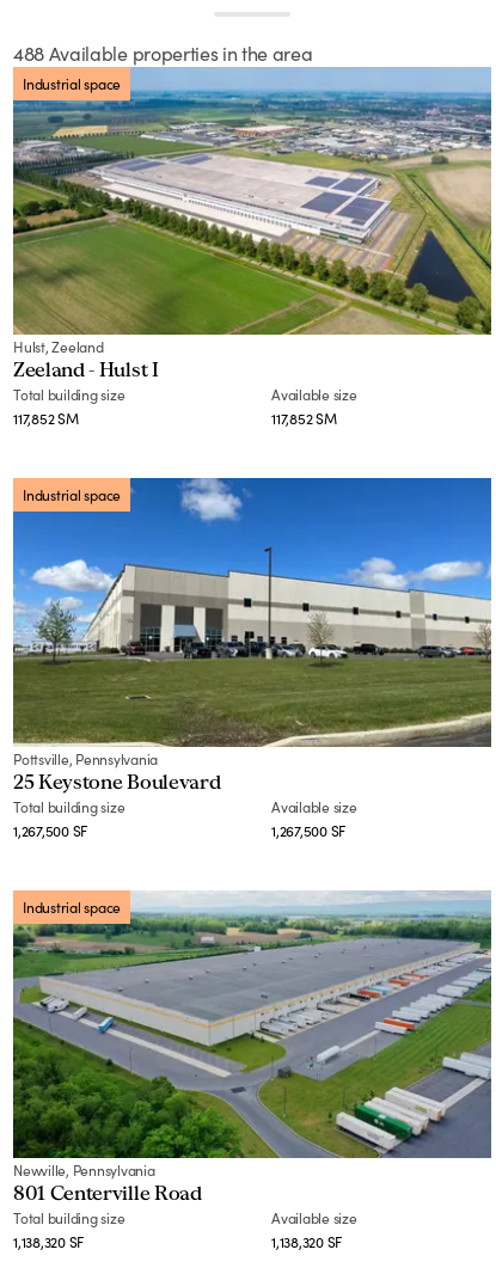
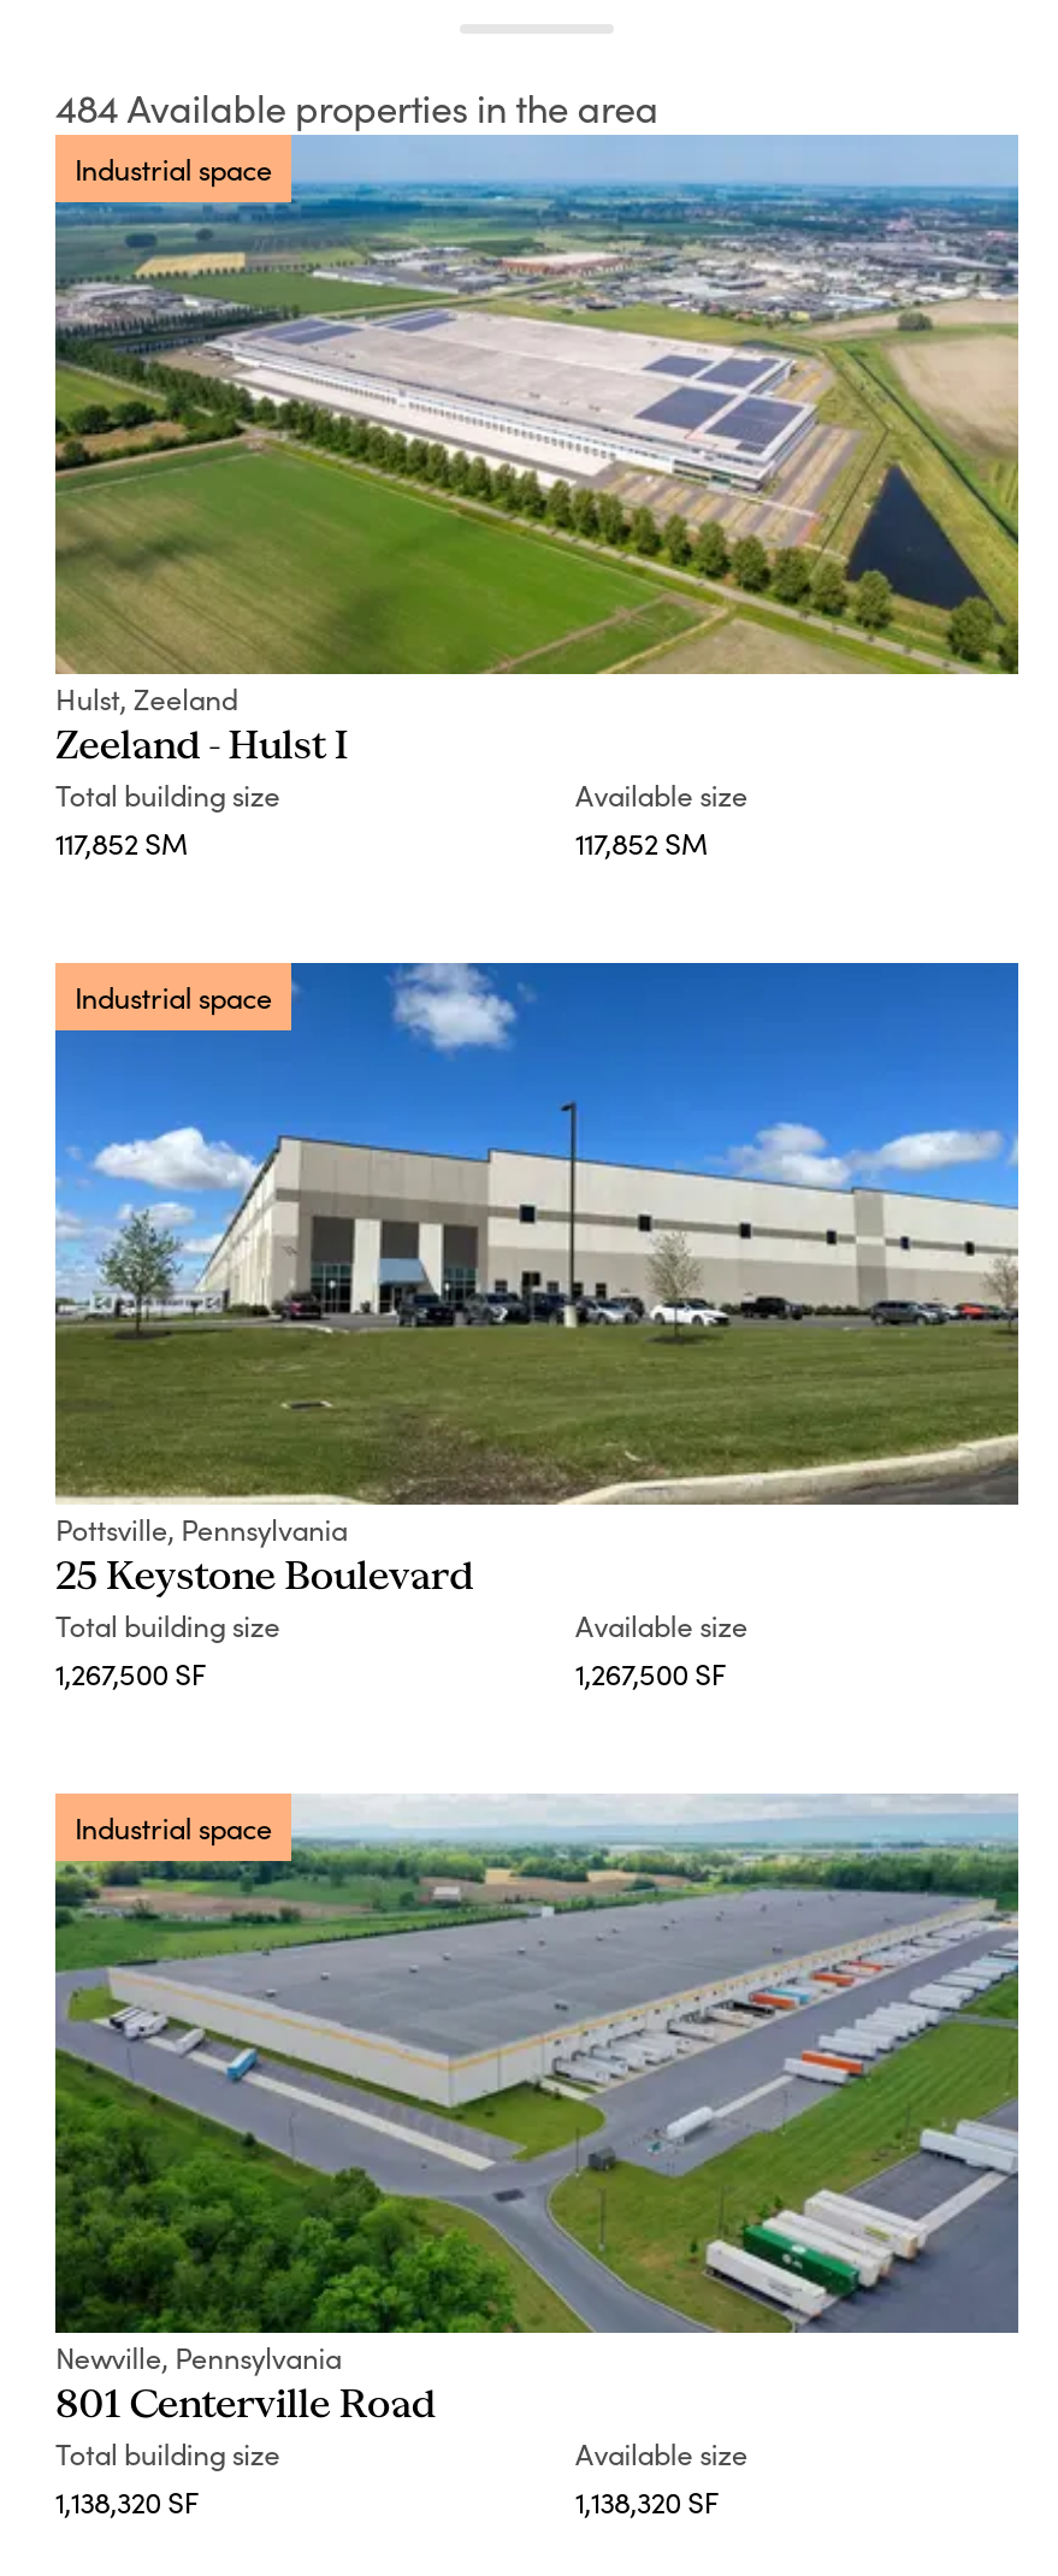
[13,39,313,66] 488 Available properties in the area -> [55,79,658,132] 484 Available properties in the area

